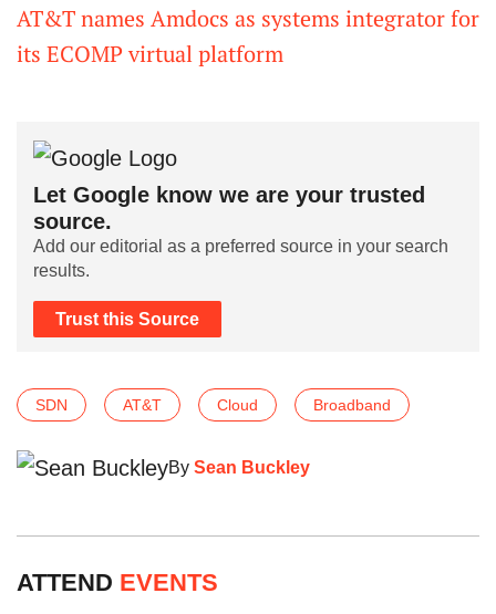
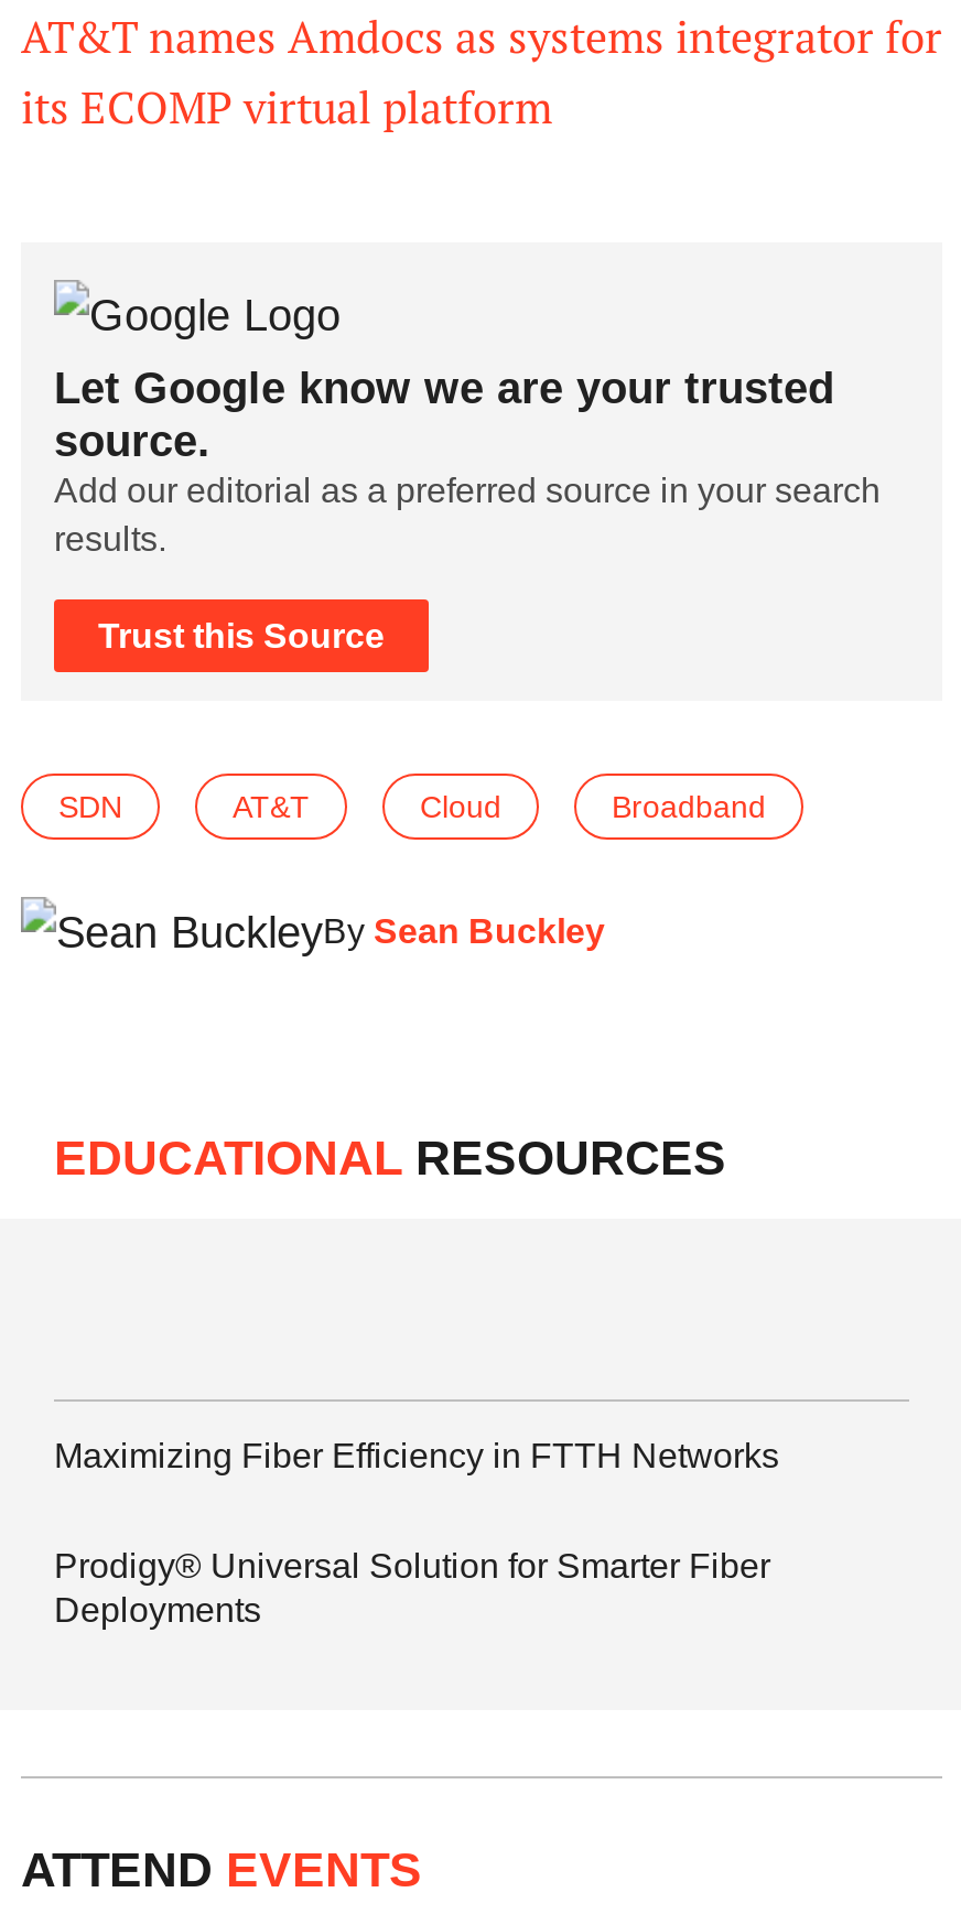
none -> [54,1131,726,1187] EDUCATIONAL RESOURCES
none -> [54,1438,779,1629] Maximizing Fiber Efficiency in FTTH Networks | Prodigy® Universal Solution for Smarter Fiber | Deployments

